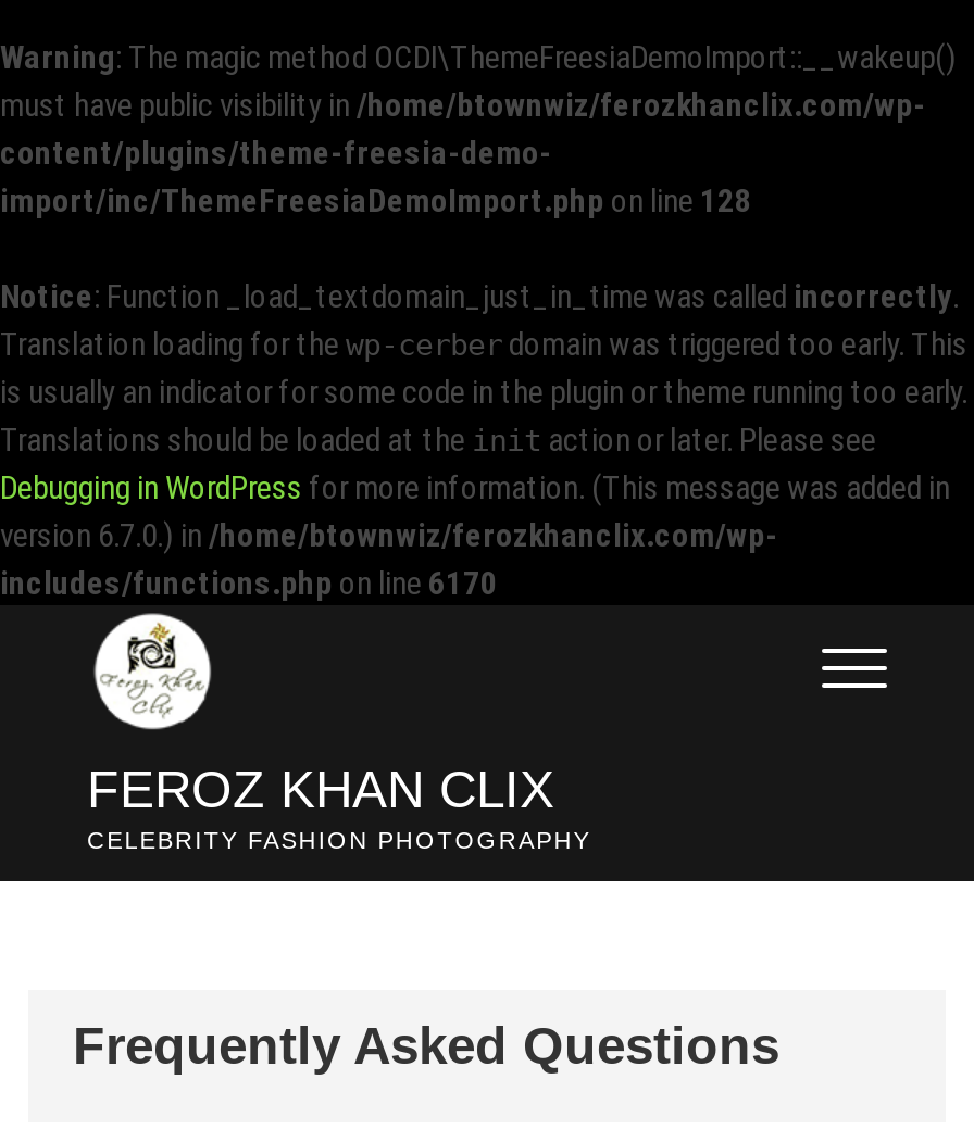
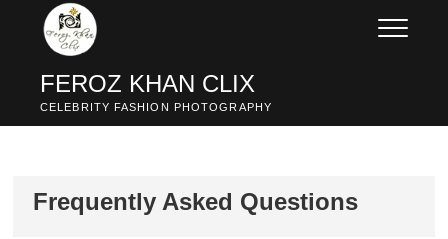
[0,38,967,603] Warning: The magic method OCDI\ThemeFreesiaDemoImport::__wakeup() | must have public visibility in /home/btownwiz/ferozkhanclix.com/wp- | content/plugins/theme-freesia-demo- | import/inc/ThemeFreesiaDemoImport.php on line 128 | Notice: Function _load_textdomain_just_in_time was called incorrectly. | Translation loading for the wp-cerber domain was triggered too early. This | is usually an indicator for some code in the plugin or theme running too early. | Translations should be loaded at the init action or later. Please see | Debugging in WordPress for more information. (This message was added in | version 6.7.0.) in /home/btownwiz/ferozkhanclix.com/wp- | includes/functions.php on line 6170 -> none

